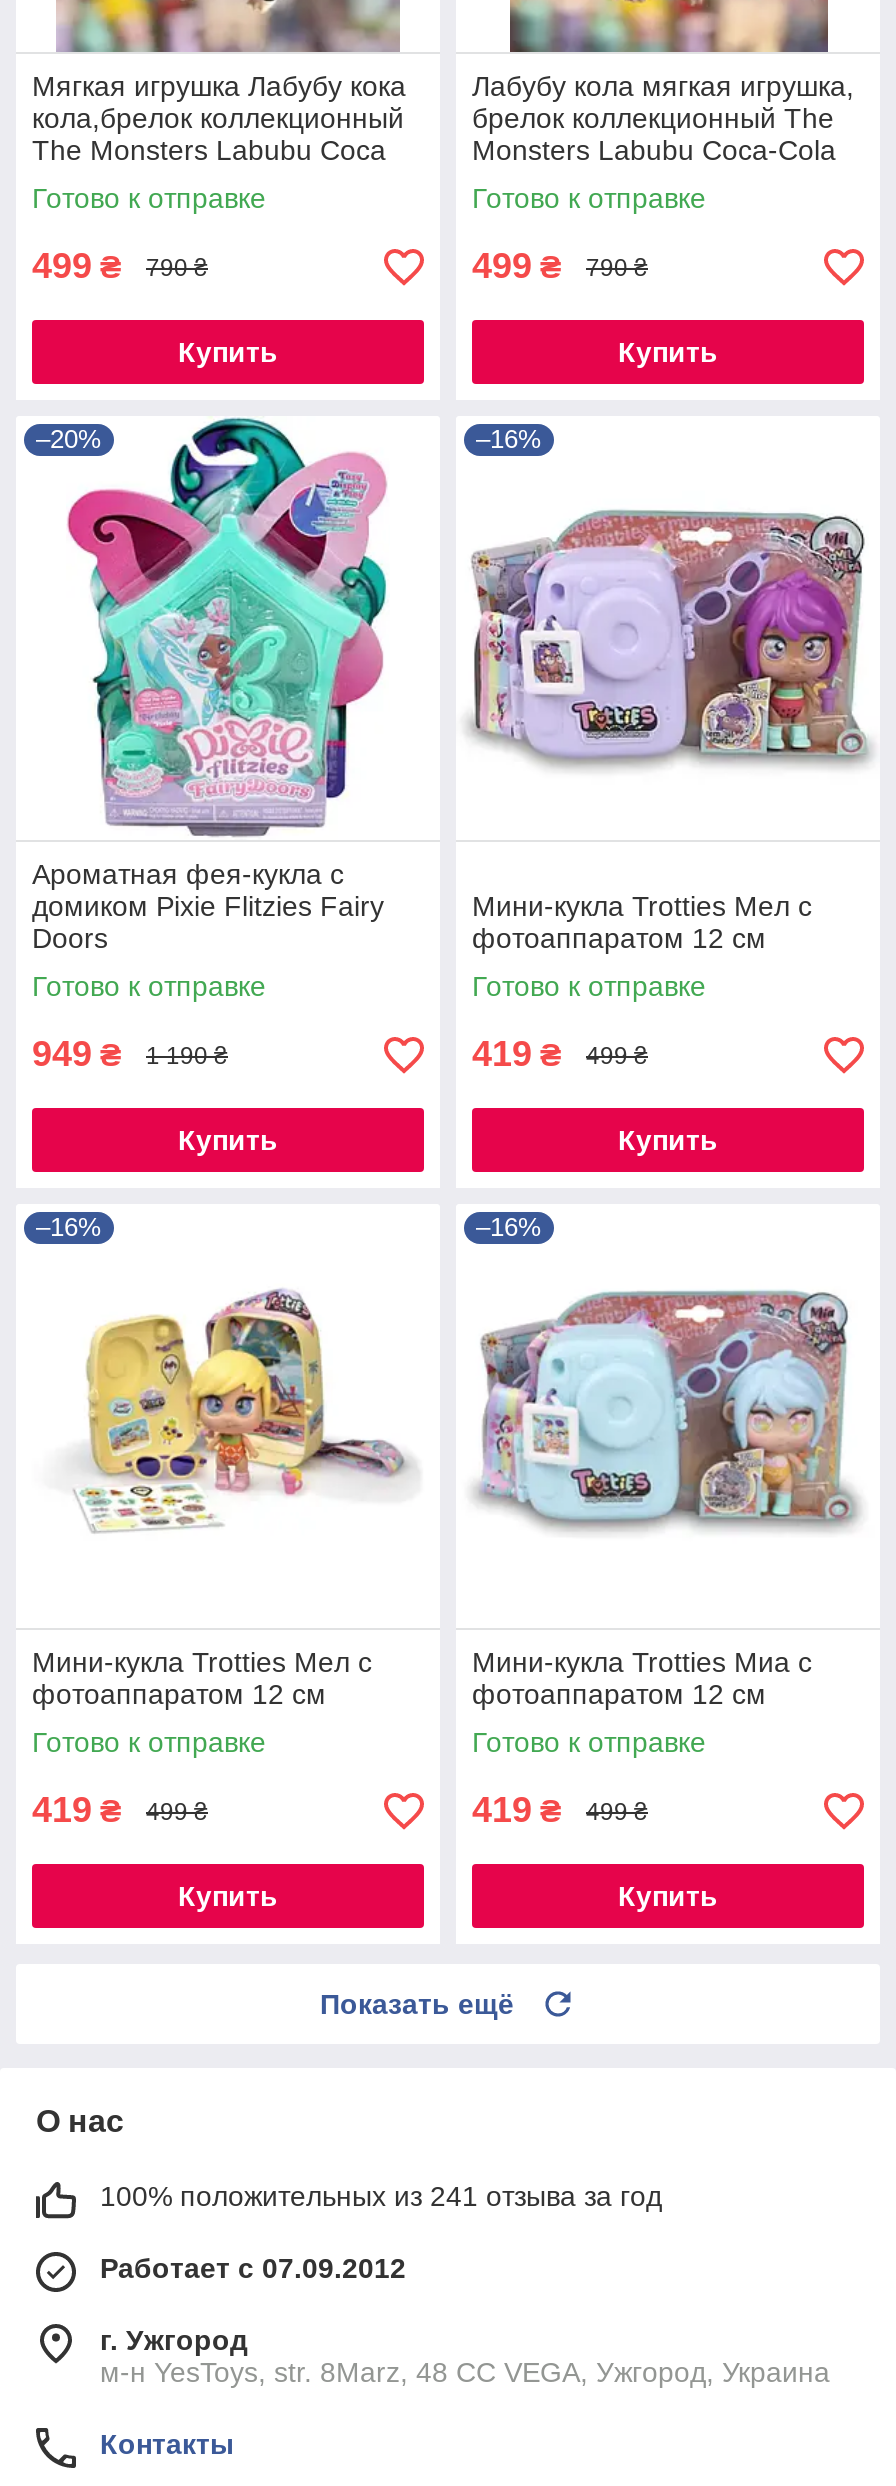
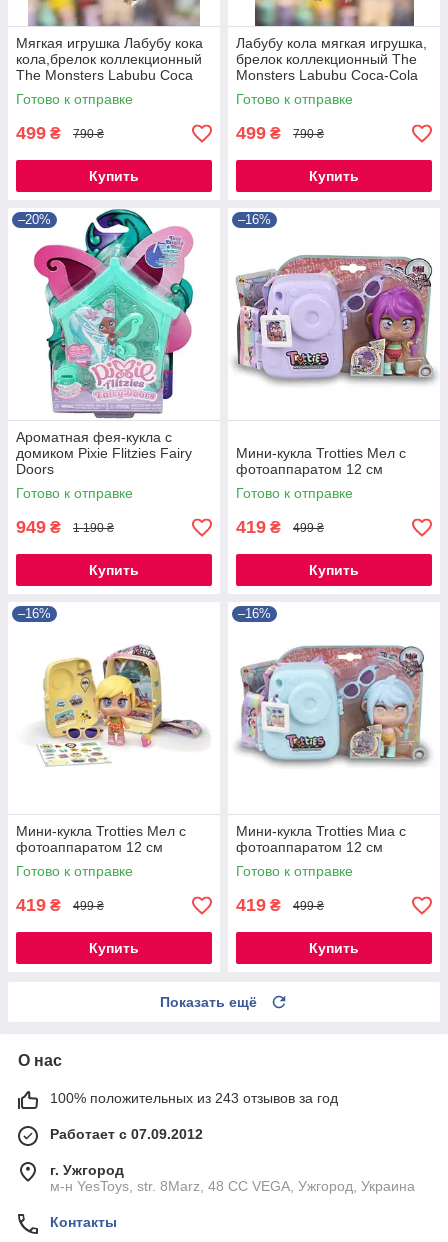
[100,2181,662,2213] 100% положительных из 241 отзыва за год -> [50,1090,338,1106] 100% положительных из 243 отзывов за год

